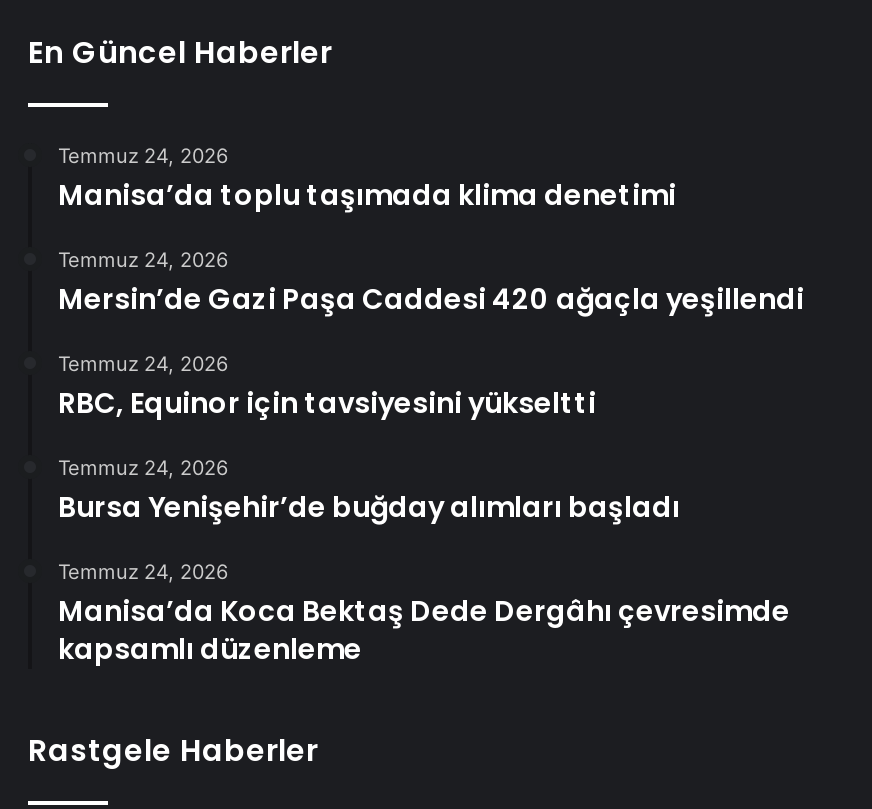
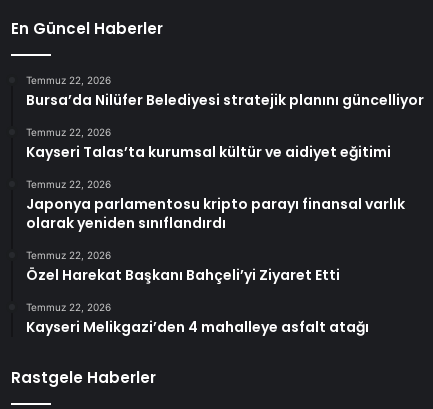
[58,144,676,216] Temmuz 24, 2026 | Manisa’da toplu taşımada klima denetimi -> [26,73,424,109] Temmuz 22, 2026 | Bursa’da Nilüfer Belediyesi stratejik planını güncelliyor
[58,248,804,320] Temmuz 24, 2026 | Mersin’de Gazi Paşa Caddesi 420 ağaçla yeşillendi -> [26,125,391,161] Temmuz 22, 2026 | Kayseri Talas’ta kurumsal kültür ve aidiyet eğitimi
[58,352,596,424] Temmuz 24, 2026 | RBC, Equinor için tavsiyesini yükseltti -> [26,177,405,232] Temmuz 22, 2026 | Japonya parlamentosu kripto parayı finansal varlık | olarak yeniden sınıflandırdı
[58,456,680,528] Temmuz 24, 2026 | Bursa Yenişehir’de buğday alımları başladı -> [26,248,340,284] Temmuz 22, 2026 | Özel Harekat Başkanı Bahçeli’yi Ziyaret Etti
[58,560,790,670] Temmuz 24, 2026 | Manisa’da Koca Bektaş Dede Dergâhı çevresimde | kapsamlı düzenleme -> [26,300,369,336] Temmuz 22, 2026 | Kayseri Melikgazi’den 4 mahalleye asfalt atağı

